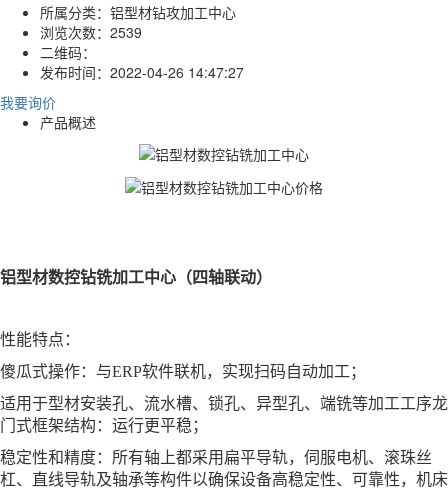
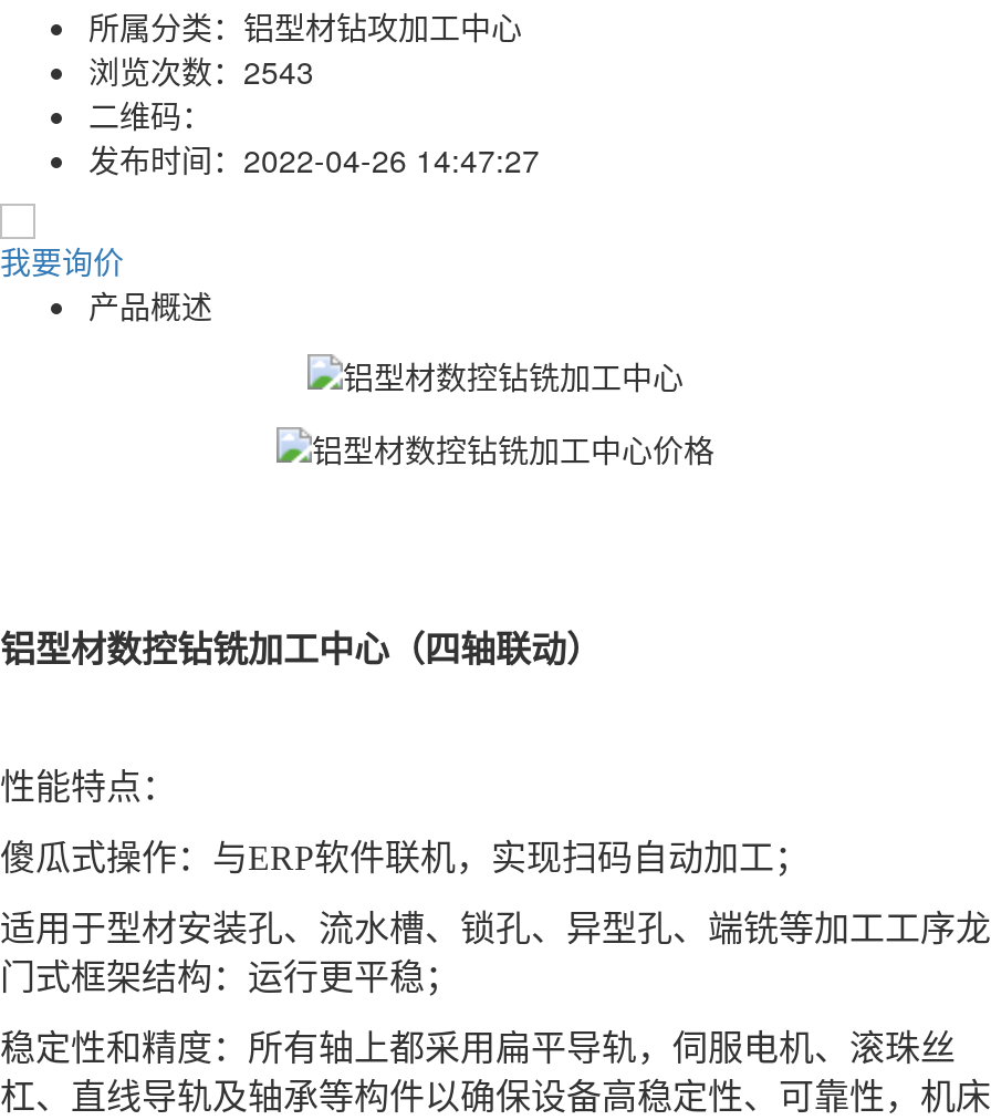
[40,22,142,42] 浏览次数：2539 -> [88,49,314,93] 浏览次数：2543

